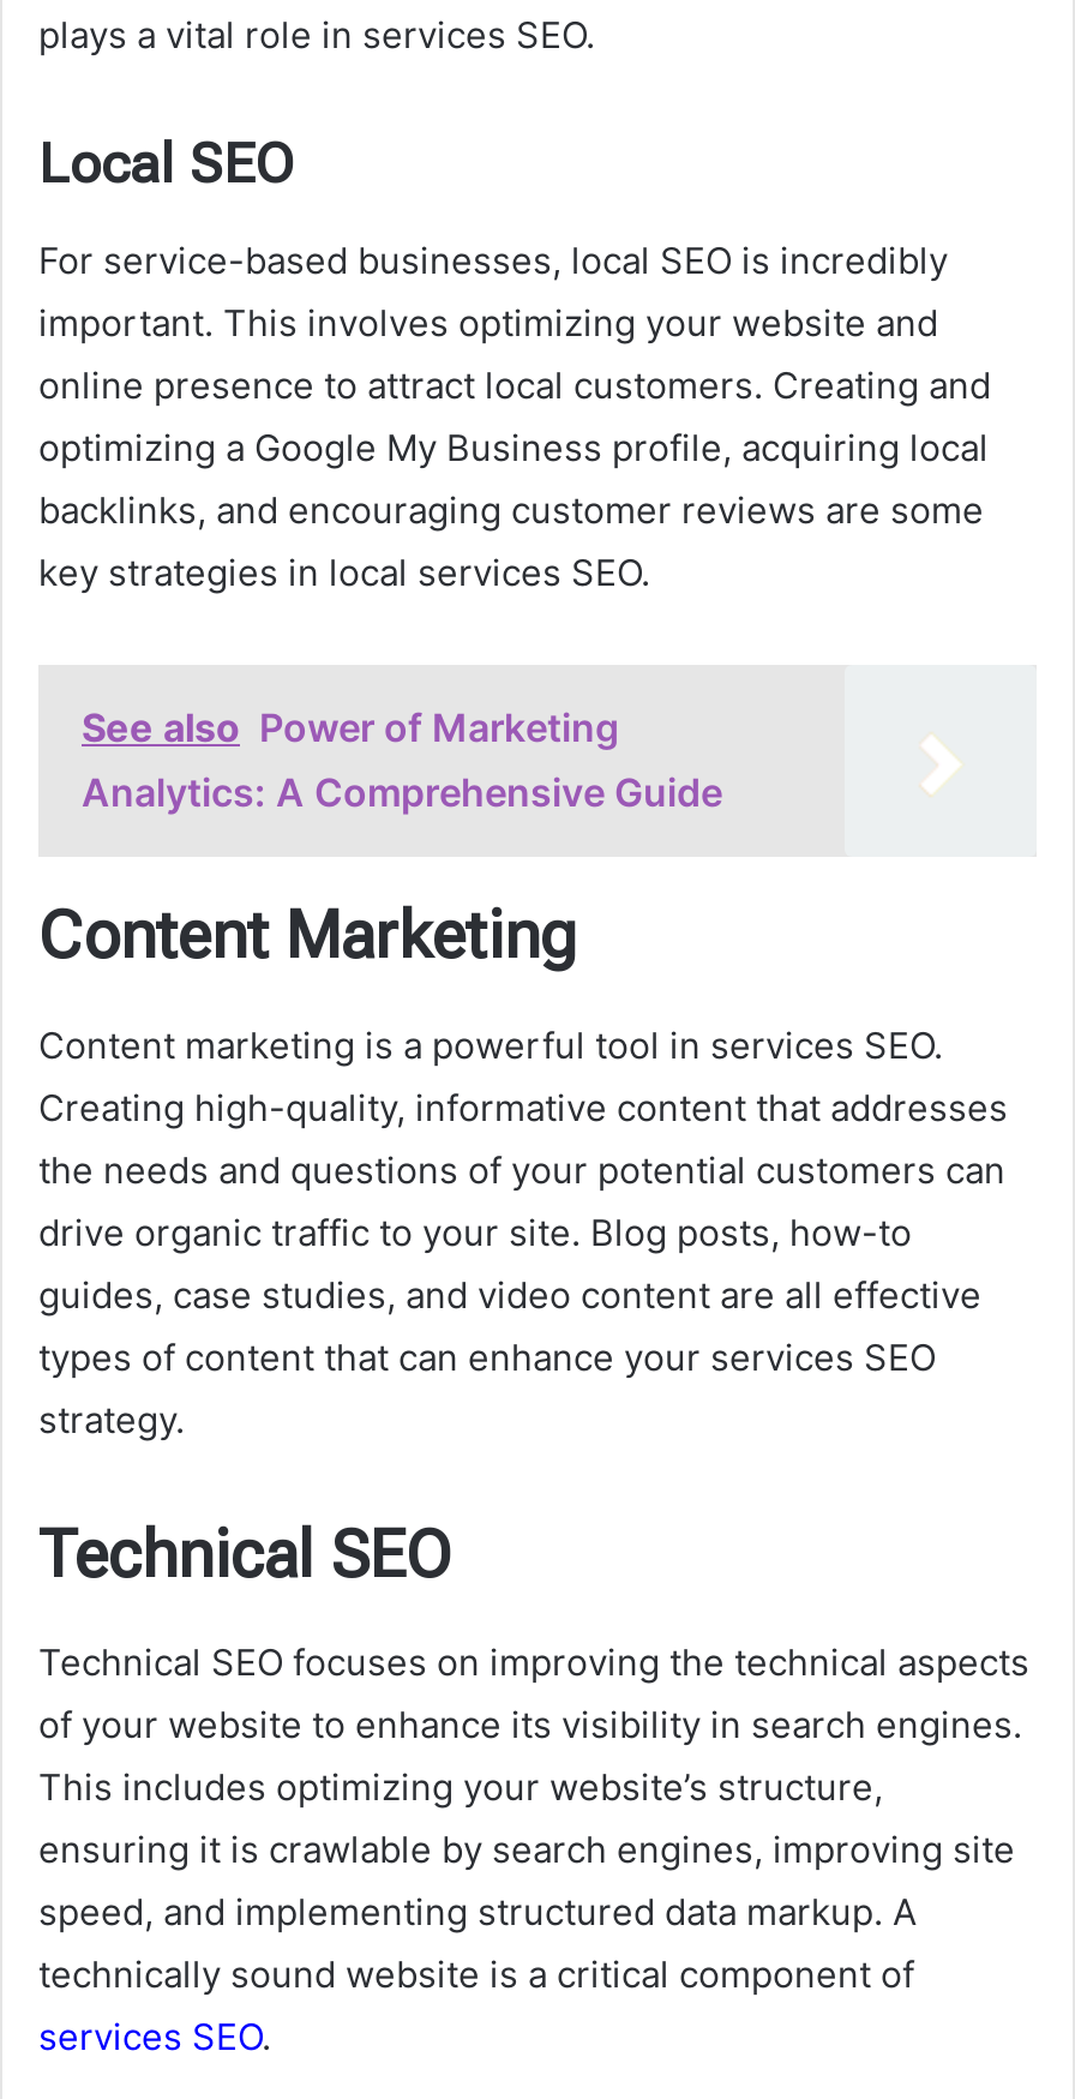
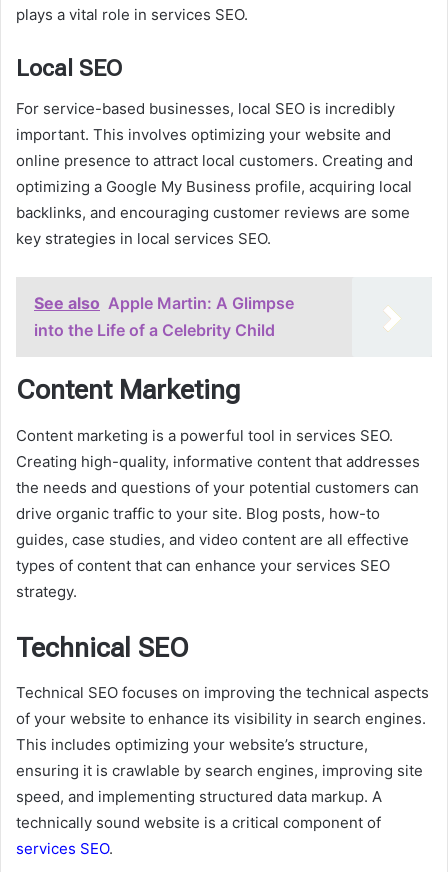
[82,704,722,817] See also Power of Marketing | Analytics: A Comprehensive Guide -> [34,293,294,340] See also Apple Martin: A Glimpse | into the Life of a Celebrity Child

